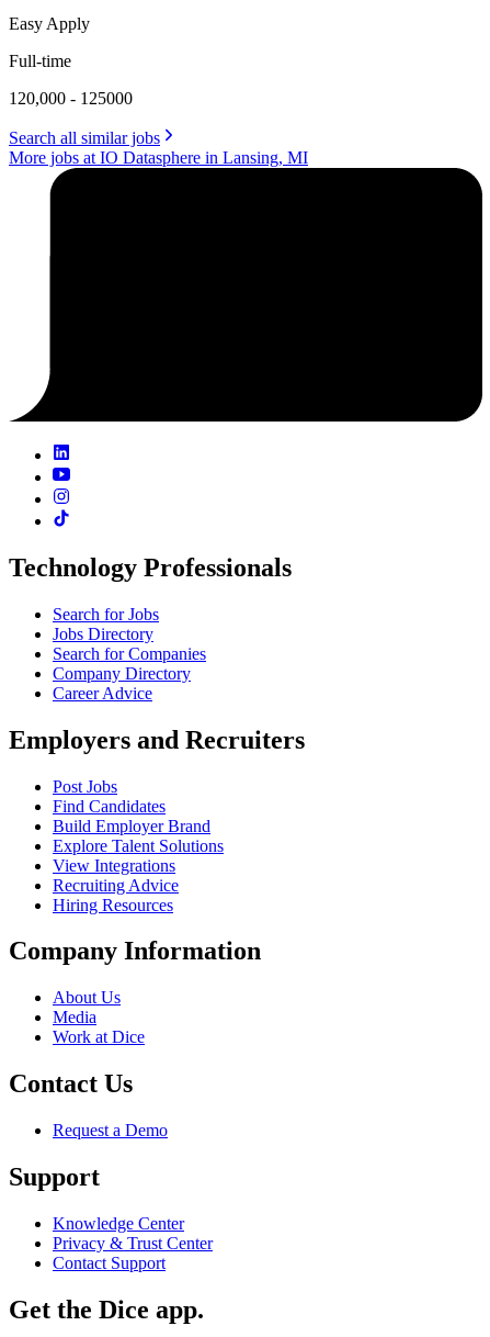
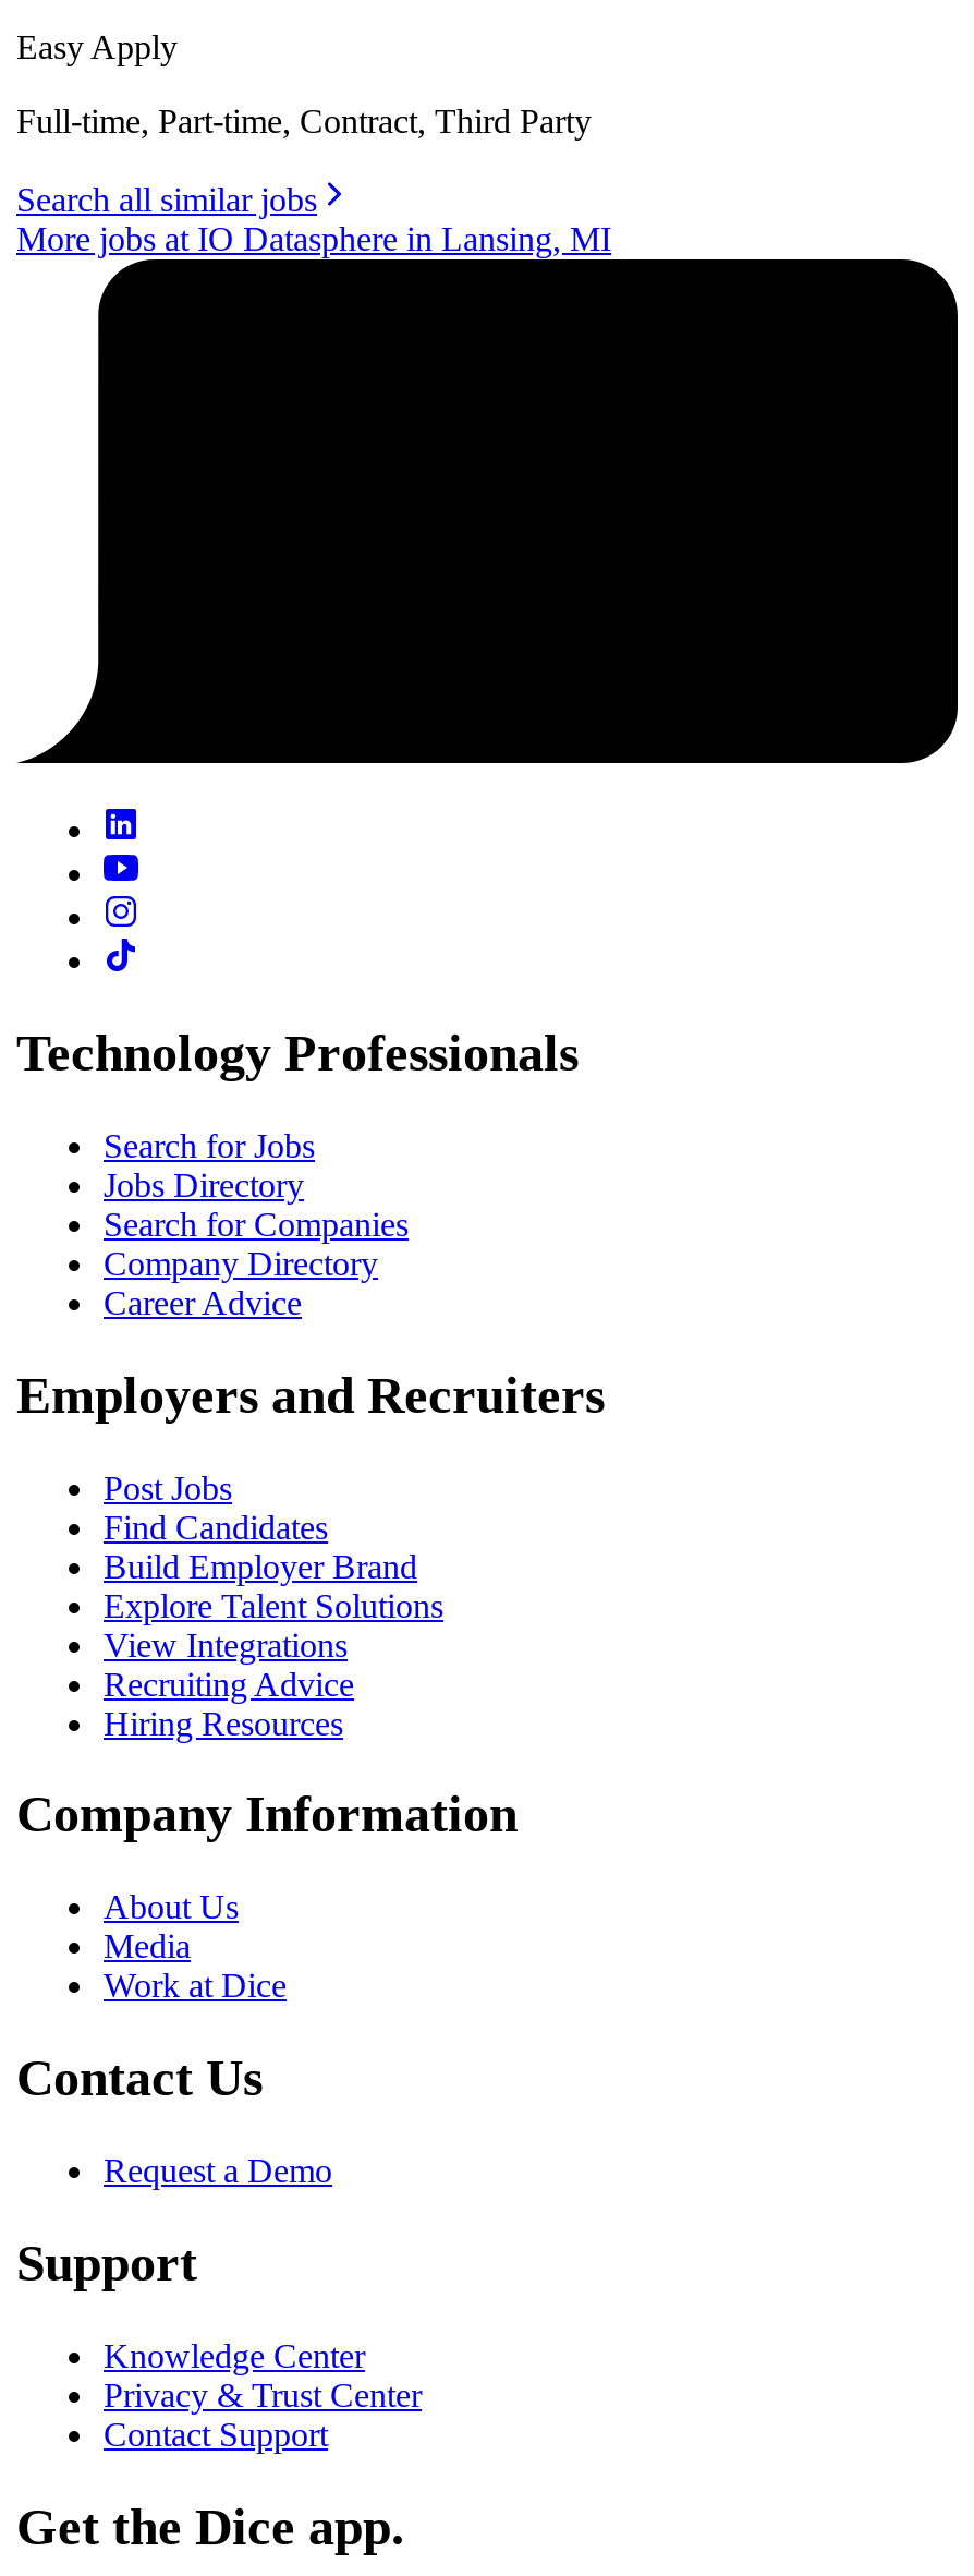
[9,52,133,108] Full-time | 120,000 - 125000 -> [16,102,592,140] Full-time, Part-time, Contract, Third Party

